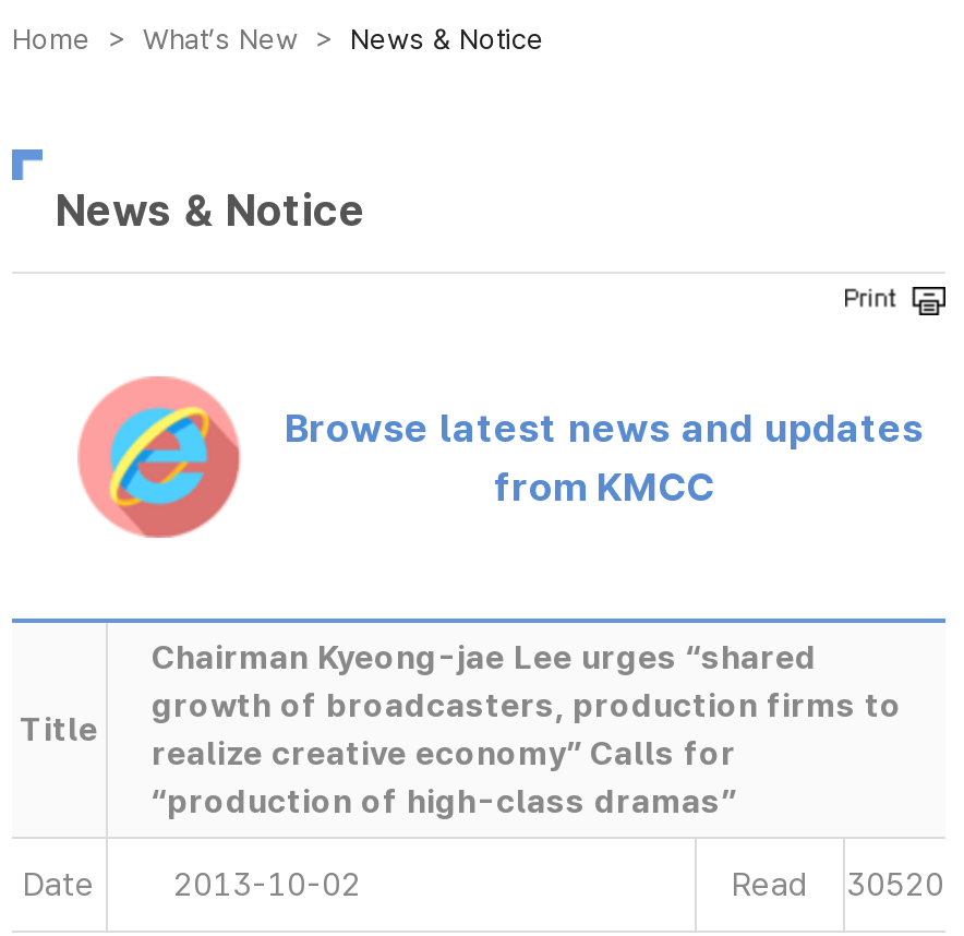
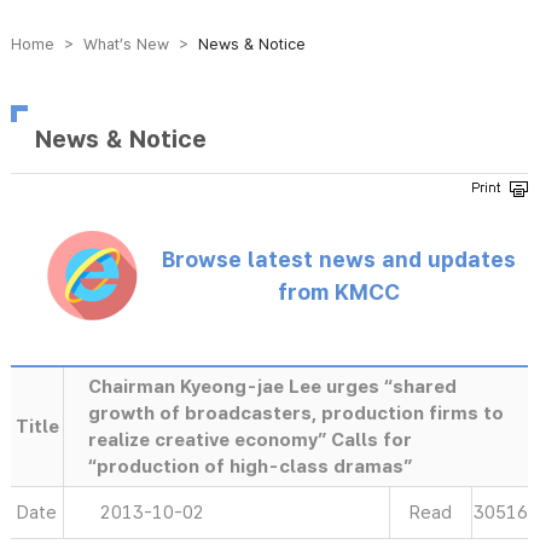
[732,865,944,904] Read 30520 -> [410,502,527,523] Read 30516

